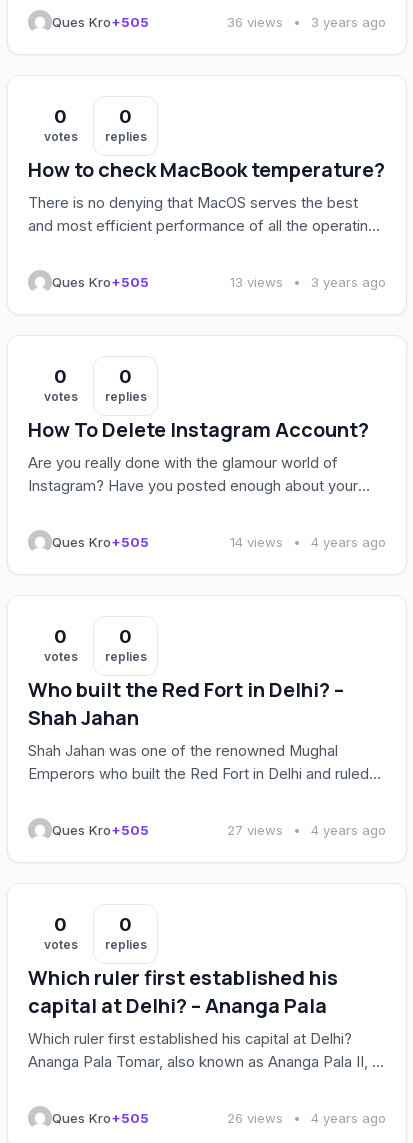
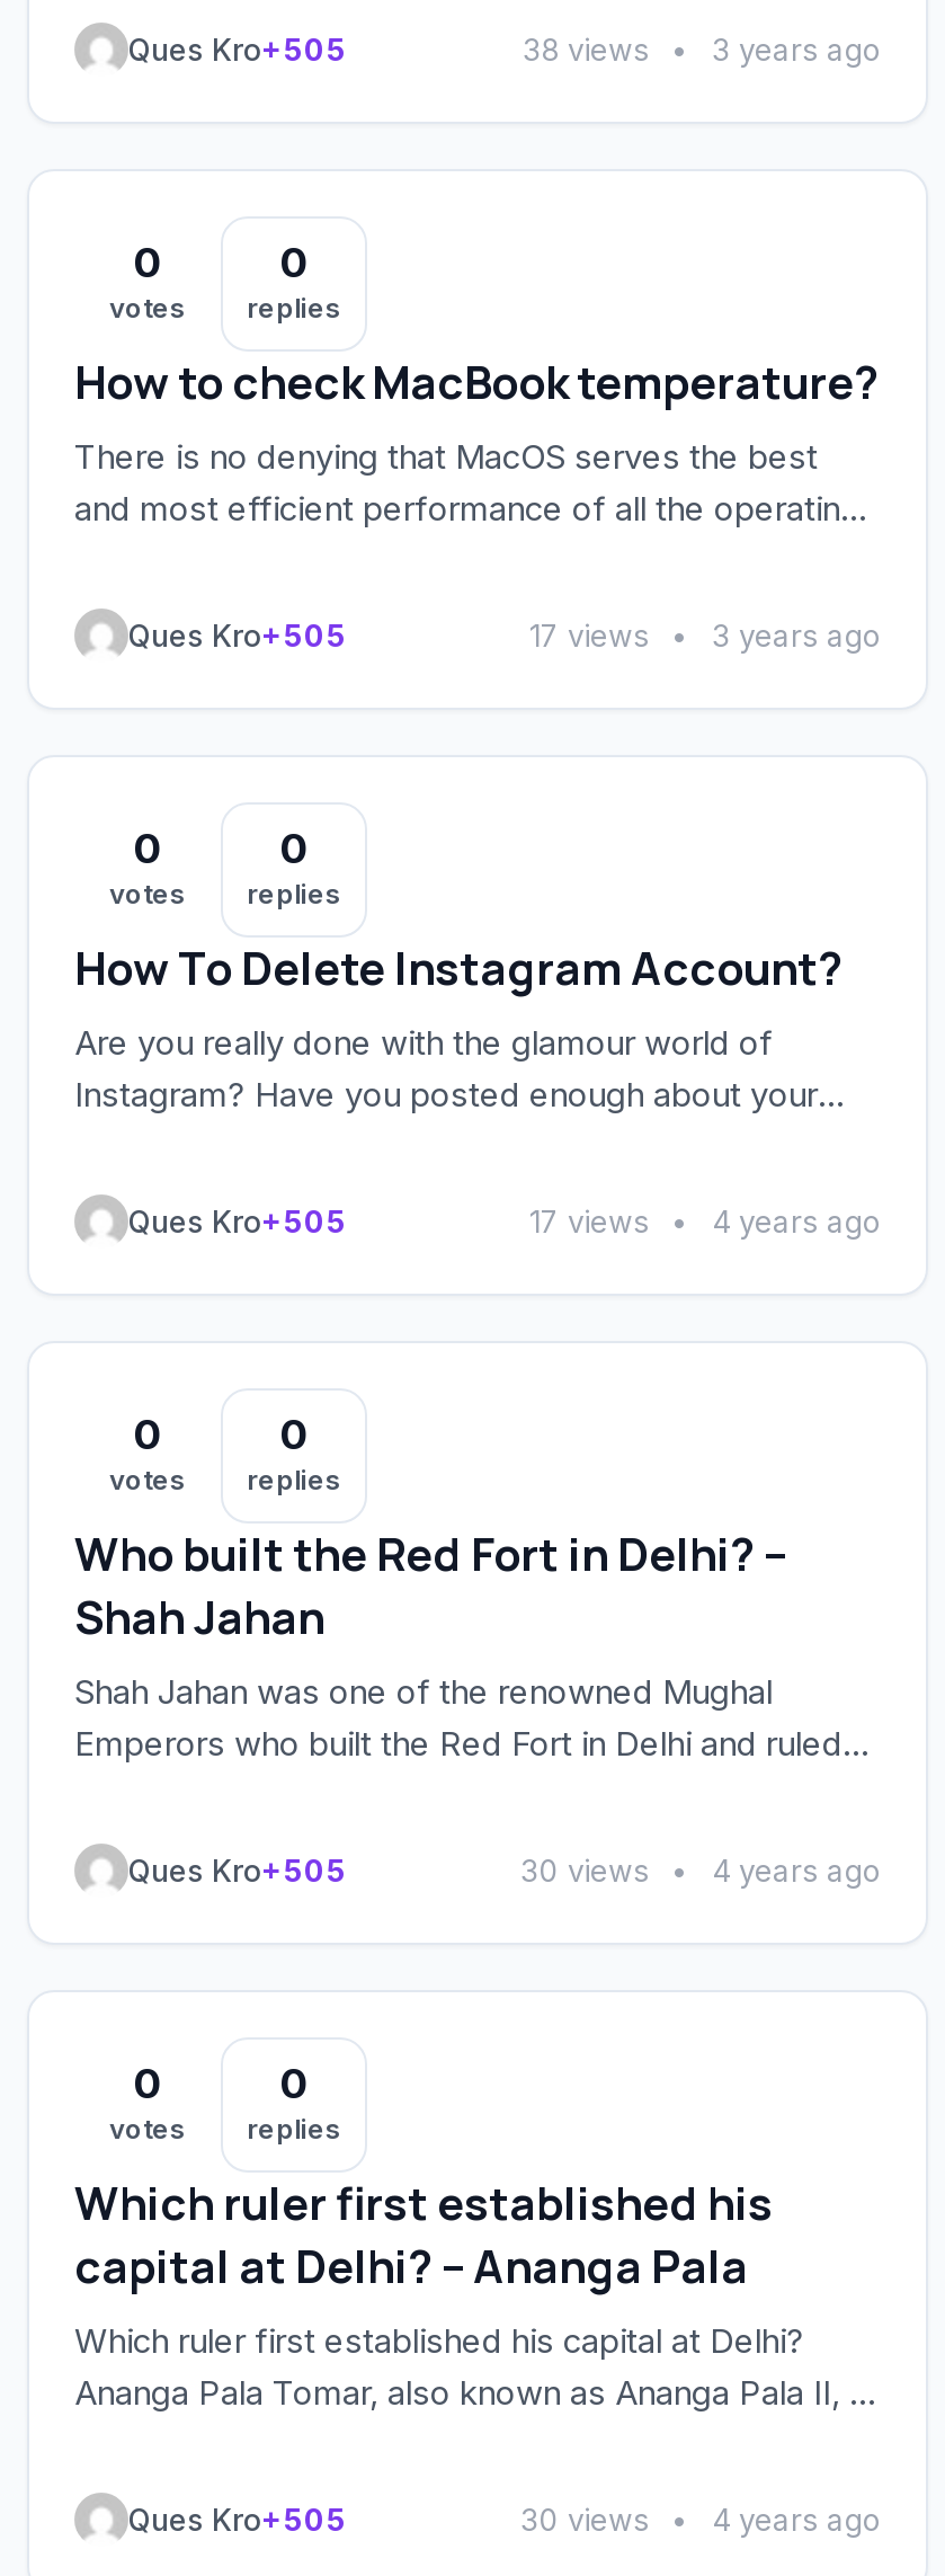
[227,14,283,30] 36 views -> [523,31,649,67] 38 views
[230,274,283,290] 13 views -> [529,617,649,653] 17 views
[230,534,283,550] 14 views -> [529,1203,649,1239] 17 views
[227,822,283,838] 27 views -> [520,1852,649,1888] 30 views
[227,1110,283,1126] 26 views -> [520,2501,649,2537] 30 views

